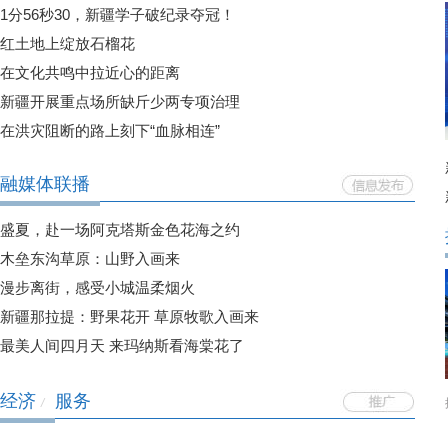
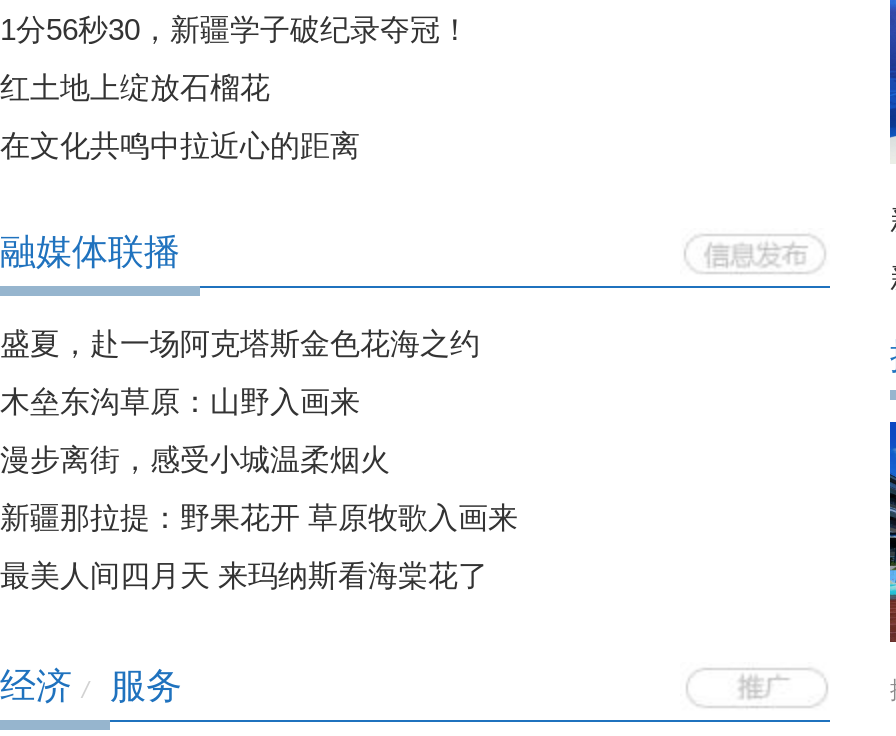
[0,93,240,139] 新疆开展重点场所缺斤少两专项治理 | 在洪灾阻断的路上刻下“血脉相连” -> none

